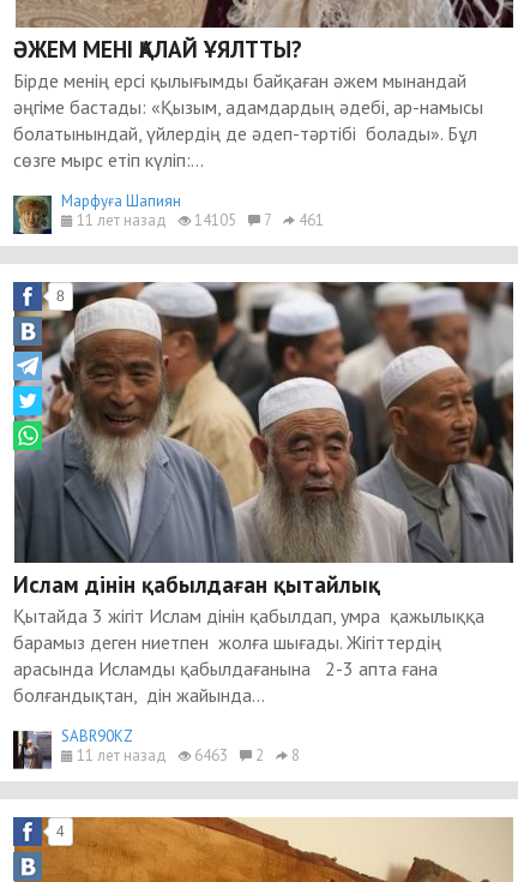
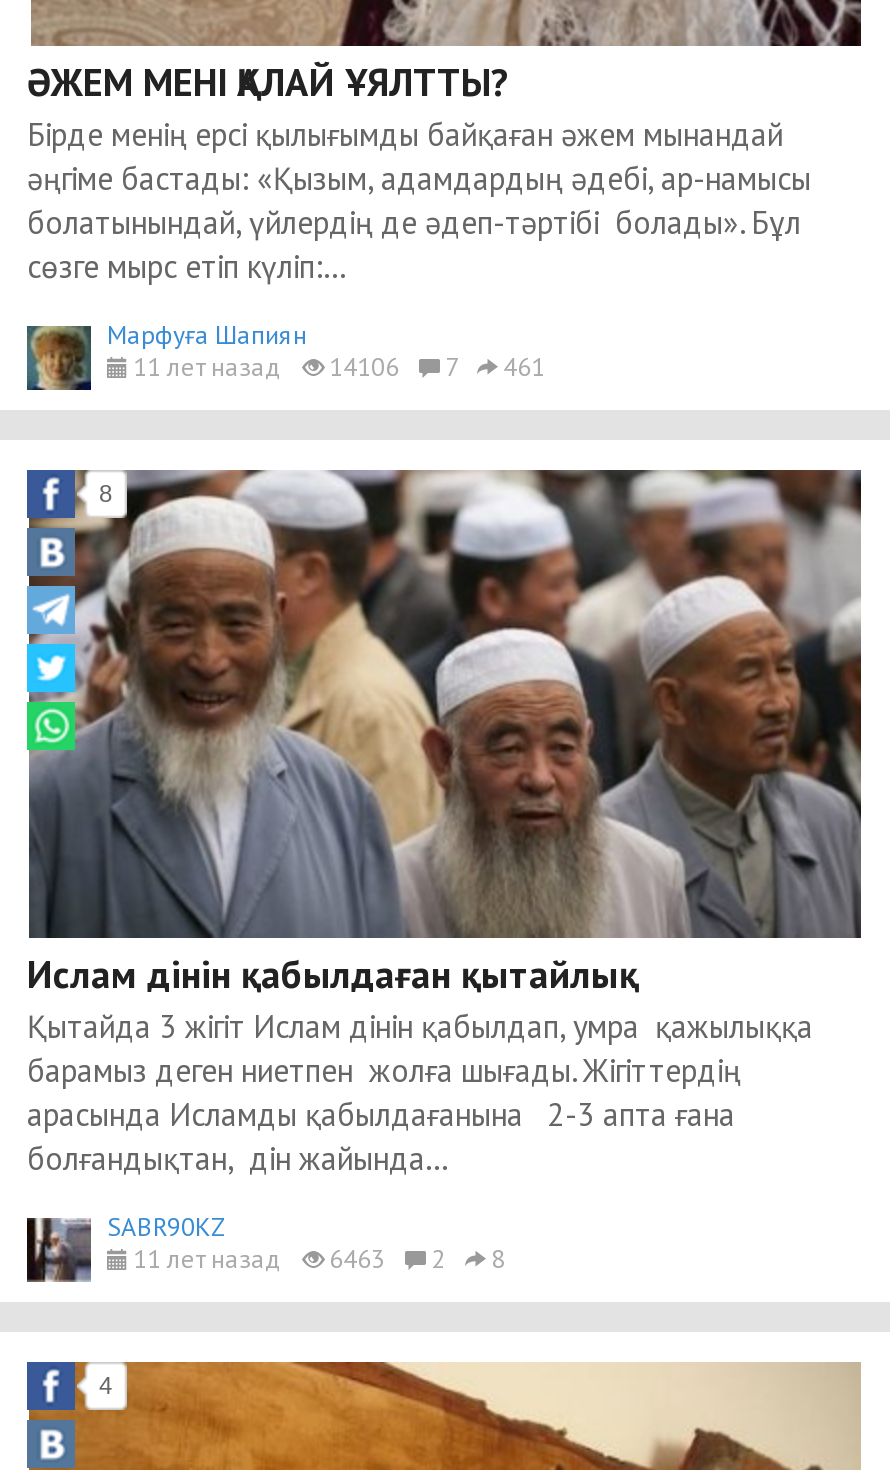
[191,210,240,230] 14105 -> [323,350,405,384] 14106

